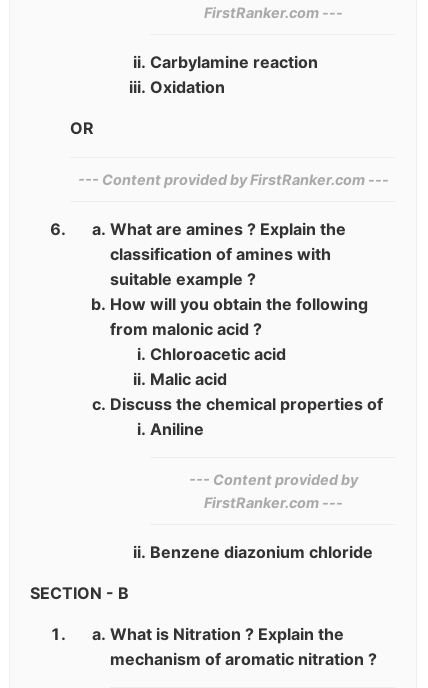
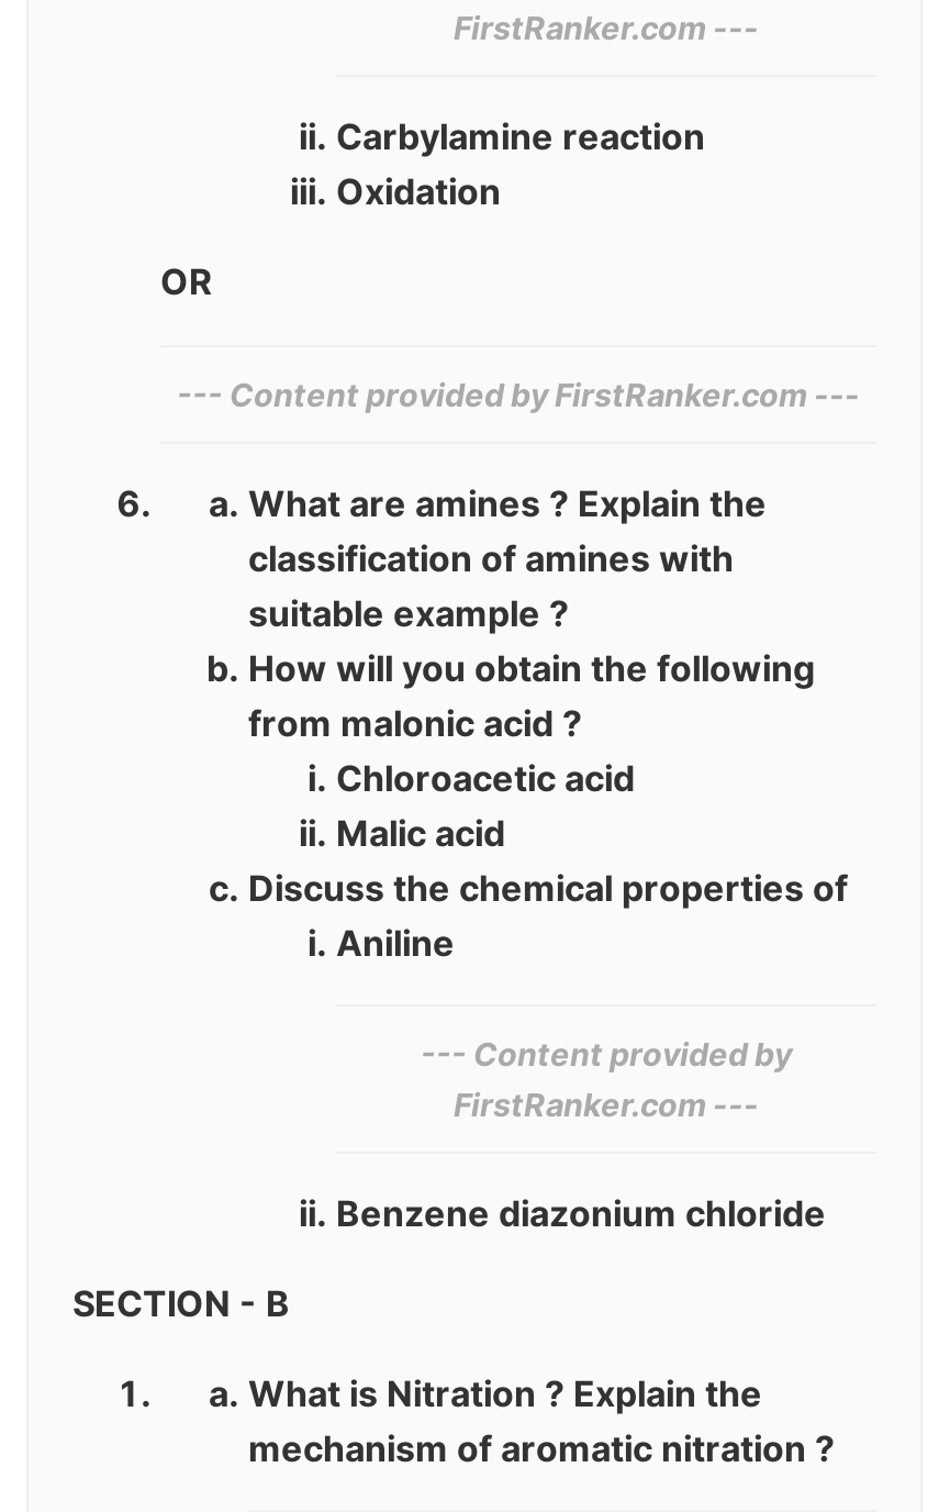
[77,171,388,188] --- Content provided by‌ FirstRanker.com --- -> [177,375,860,412] --- Content provided by‍ FirstRanker.com ---
[188,471,357,488] --- Content provided by‌ -> [421,1034,792,1072] --- Content provided by‍

